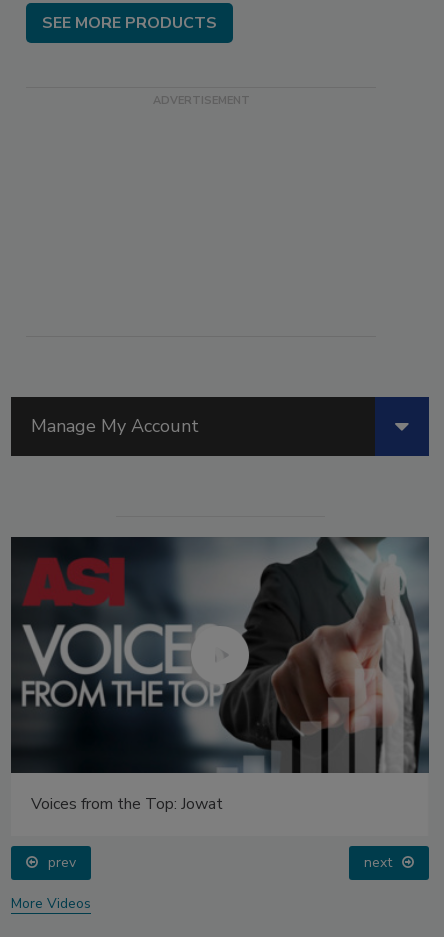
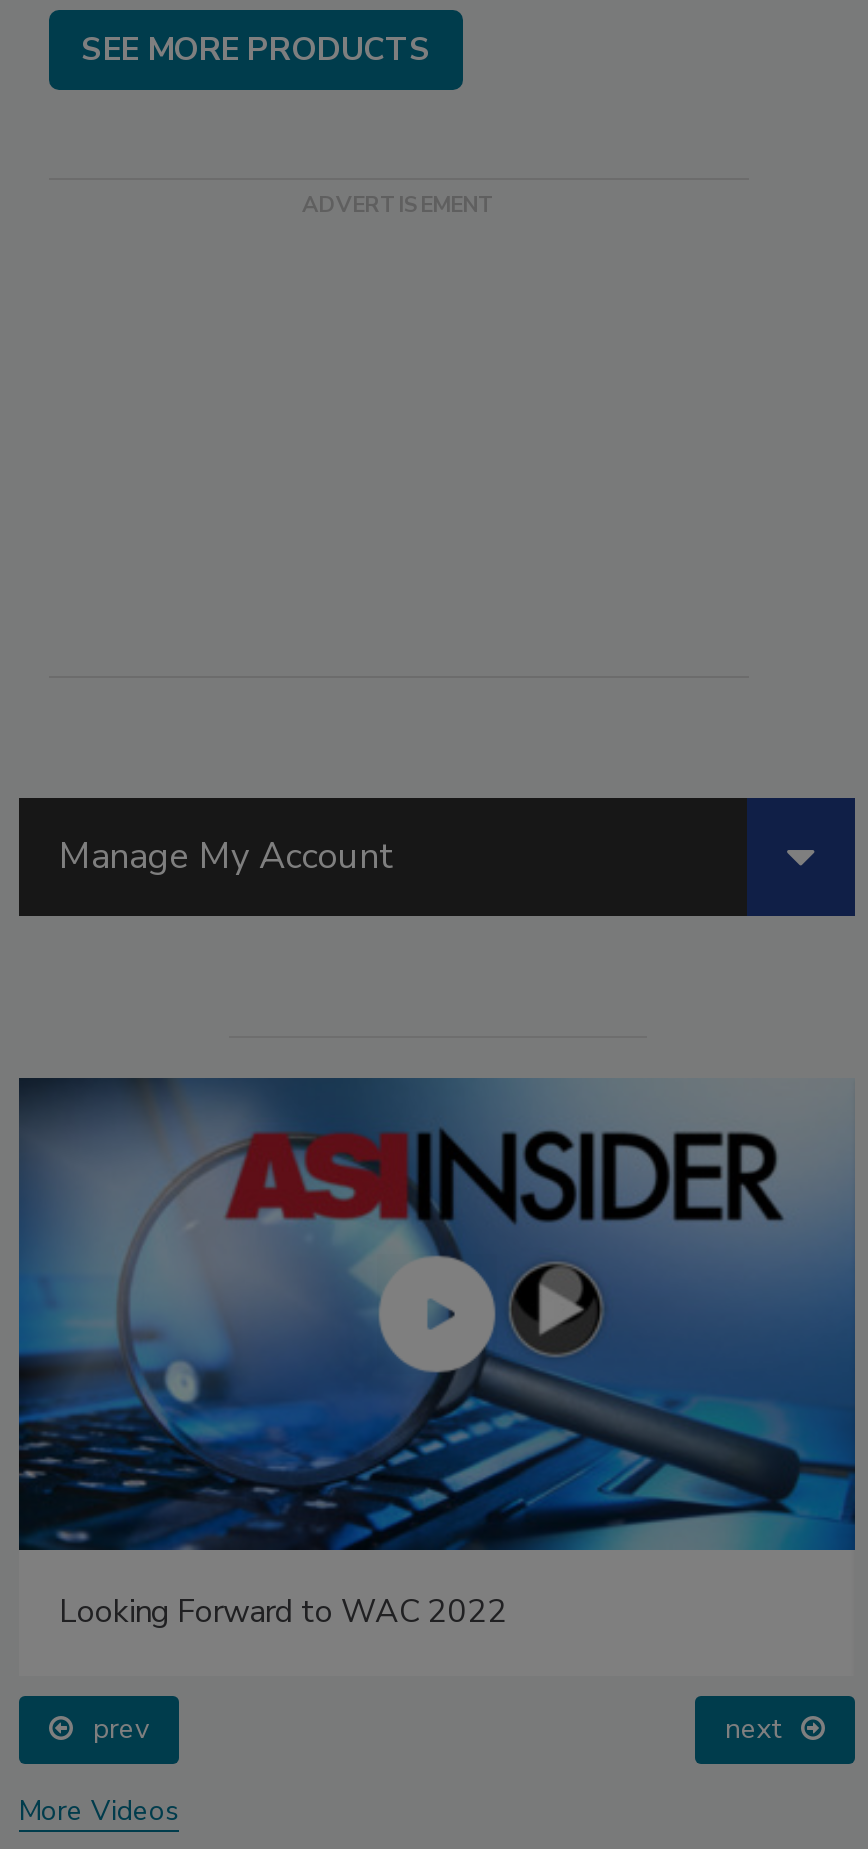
[10,536,430,815] [image] | Voices from the Top: Jowat -> [17,1076,857,1634] [image] | Looking Forward to WAC 2022

